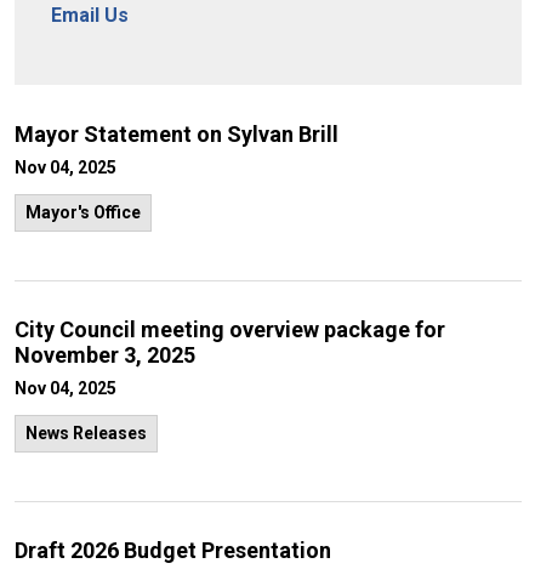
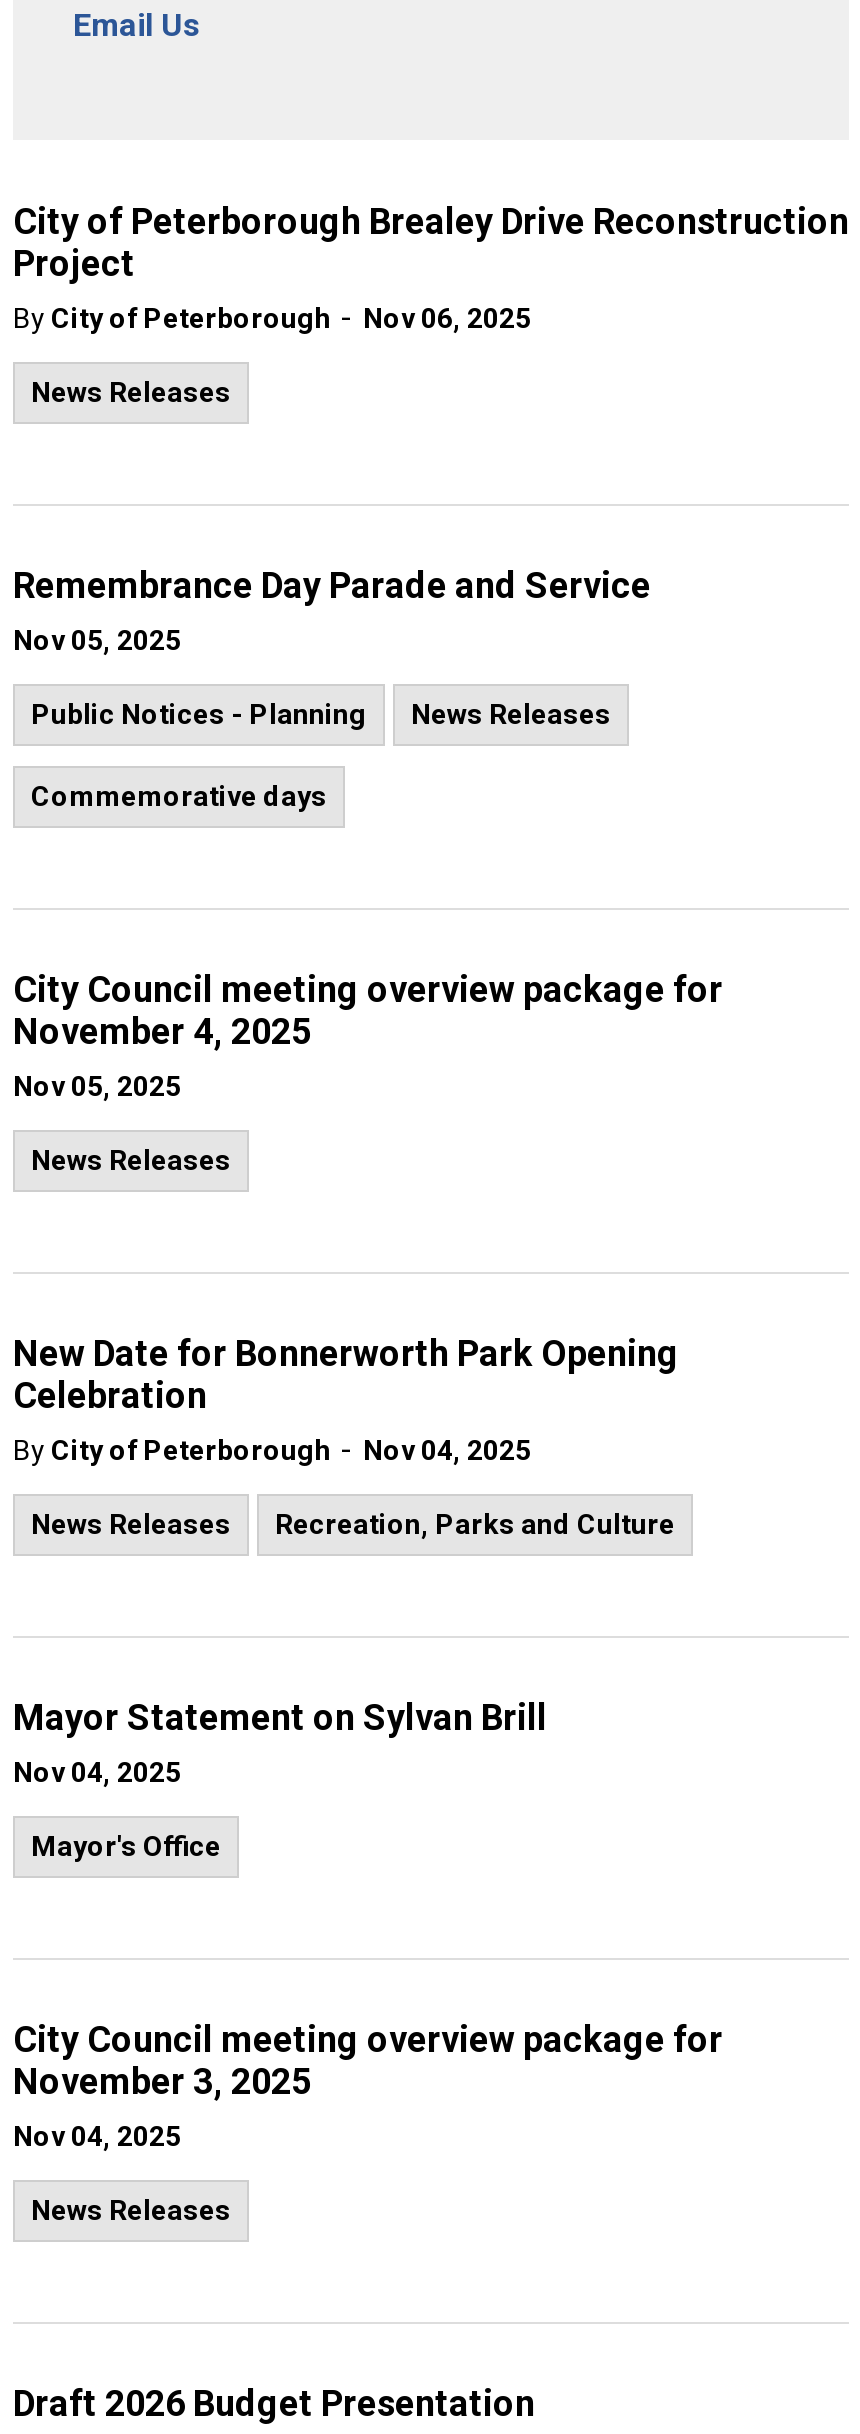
none -> [13,200,849,408] City of Peterborough Brealey Drive Reconstruction | Project | By City of Peterborough - Nov 06, 2025 | News Releases
none -> [13,564,651,812] Remembrance Day Parade and Service | Nov 05, 2025 | Public Notices - Planning | News Releases | Commemorative days
none -> [13,968,723,1176] City Council meeting overview package for | November 4, 2025 | Nov 05, 2025 | News Releases
none -> [13,1332,679,1540] New Date for Bonnerworth Park Opening | Celebration | By City of Peterborough - Nov 04, 2025 | News Releases | Recreation, Parks and Culture

